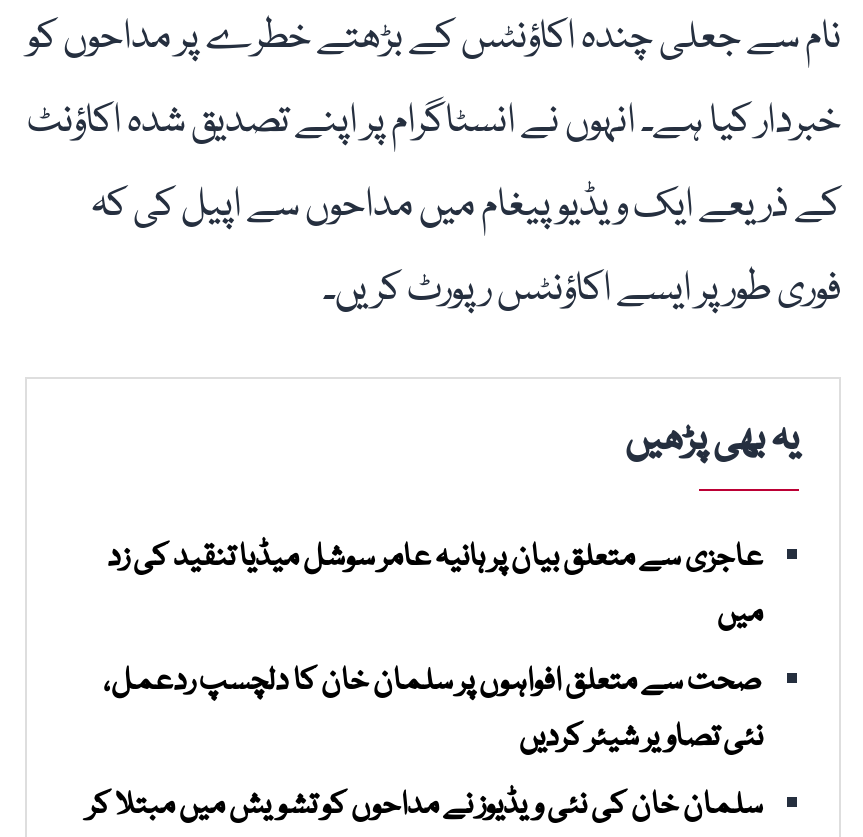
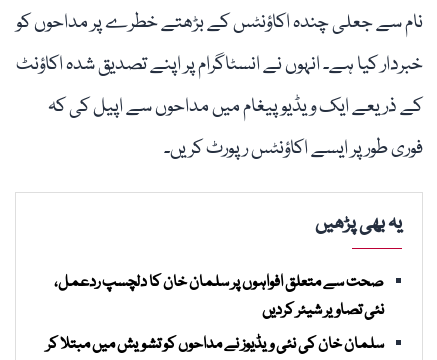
[107,535,763,639] عاجزی سے متعلق بیان پر ہانیہ عامر سوشل میڈیا تنقید کی زد | میں -> none

